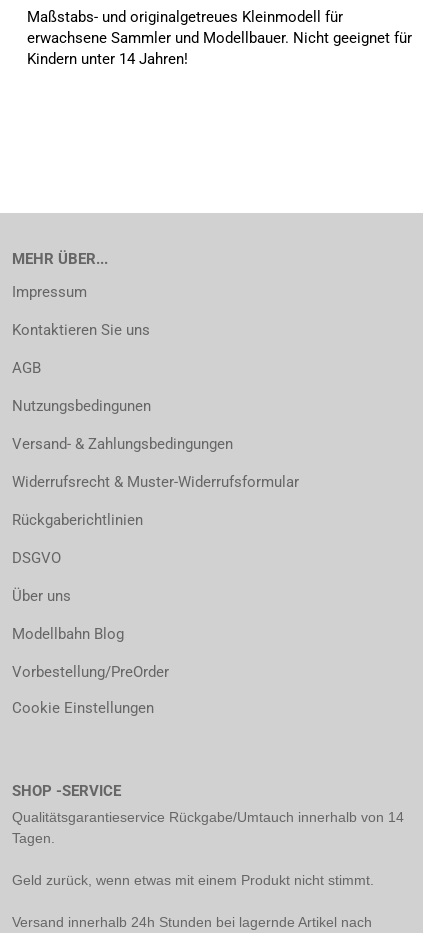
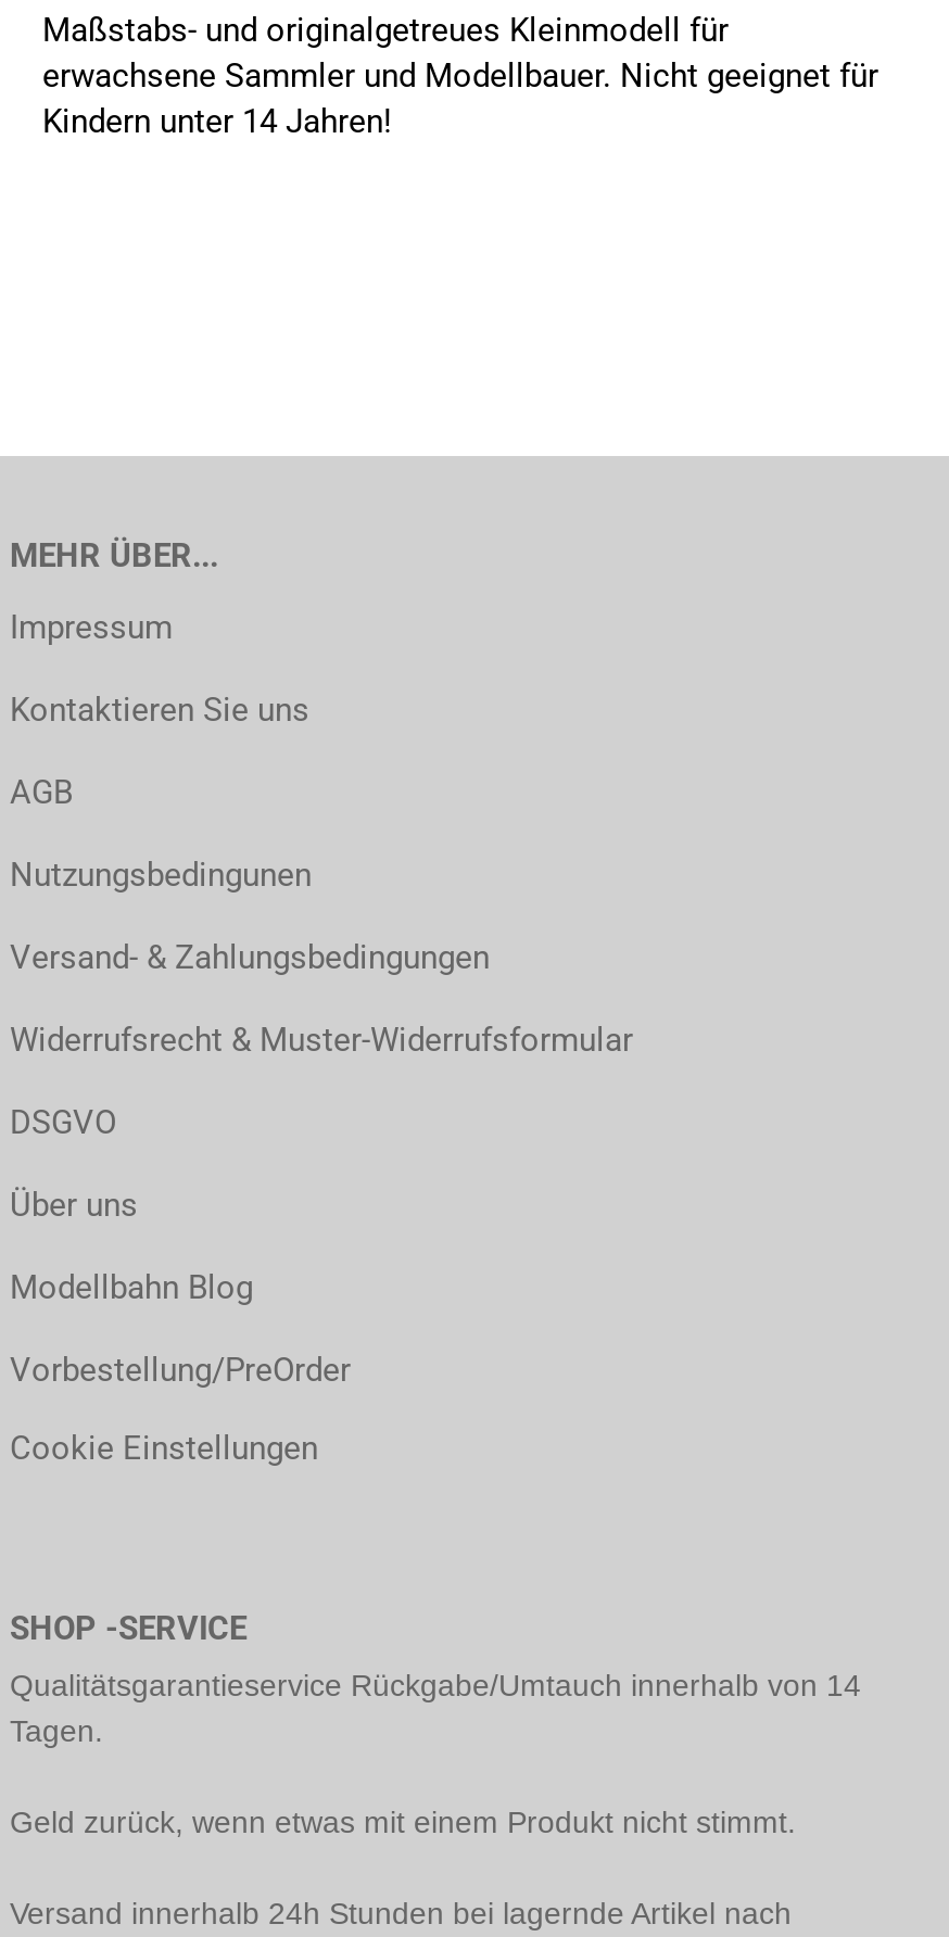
[12,511,143,529] Rückgaberichtlinien -> none

